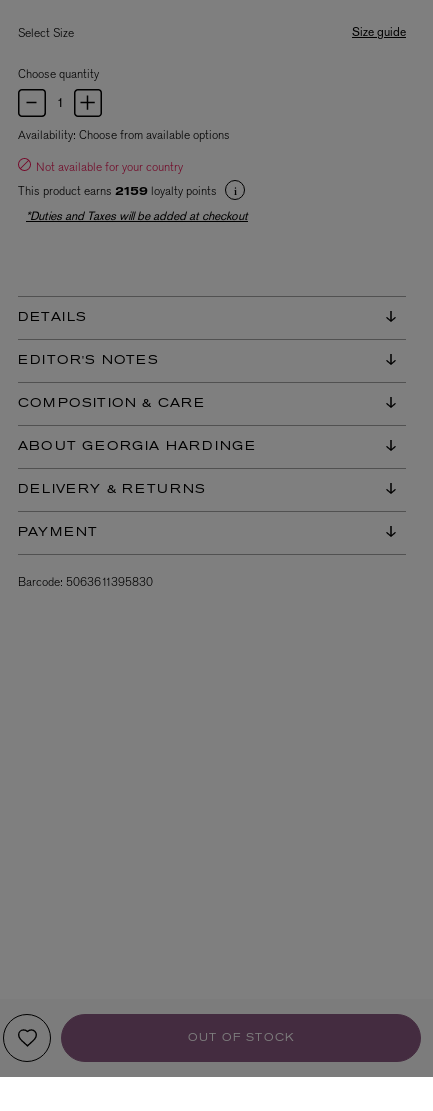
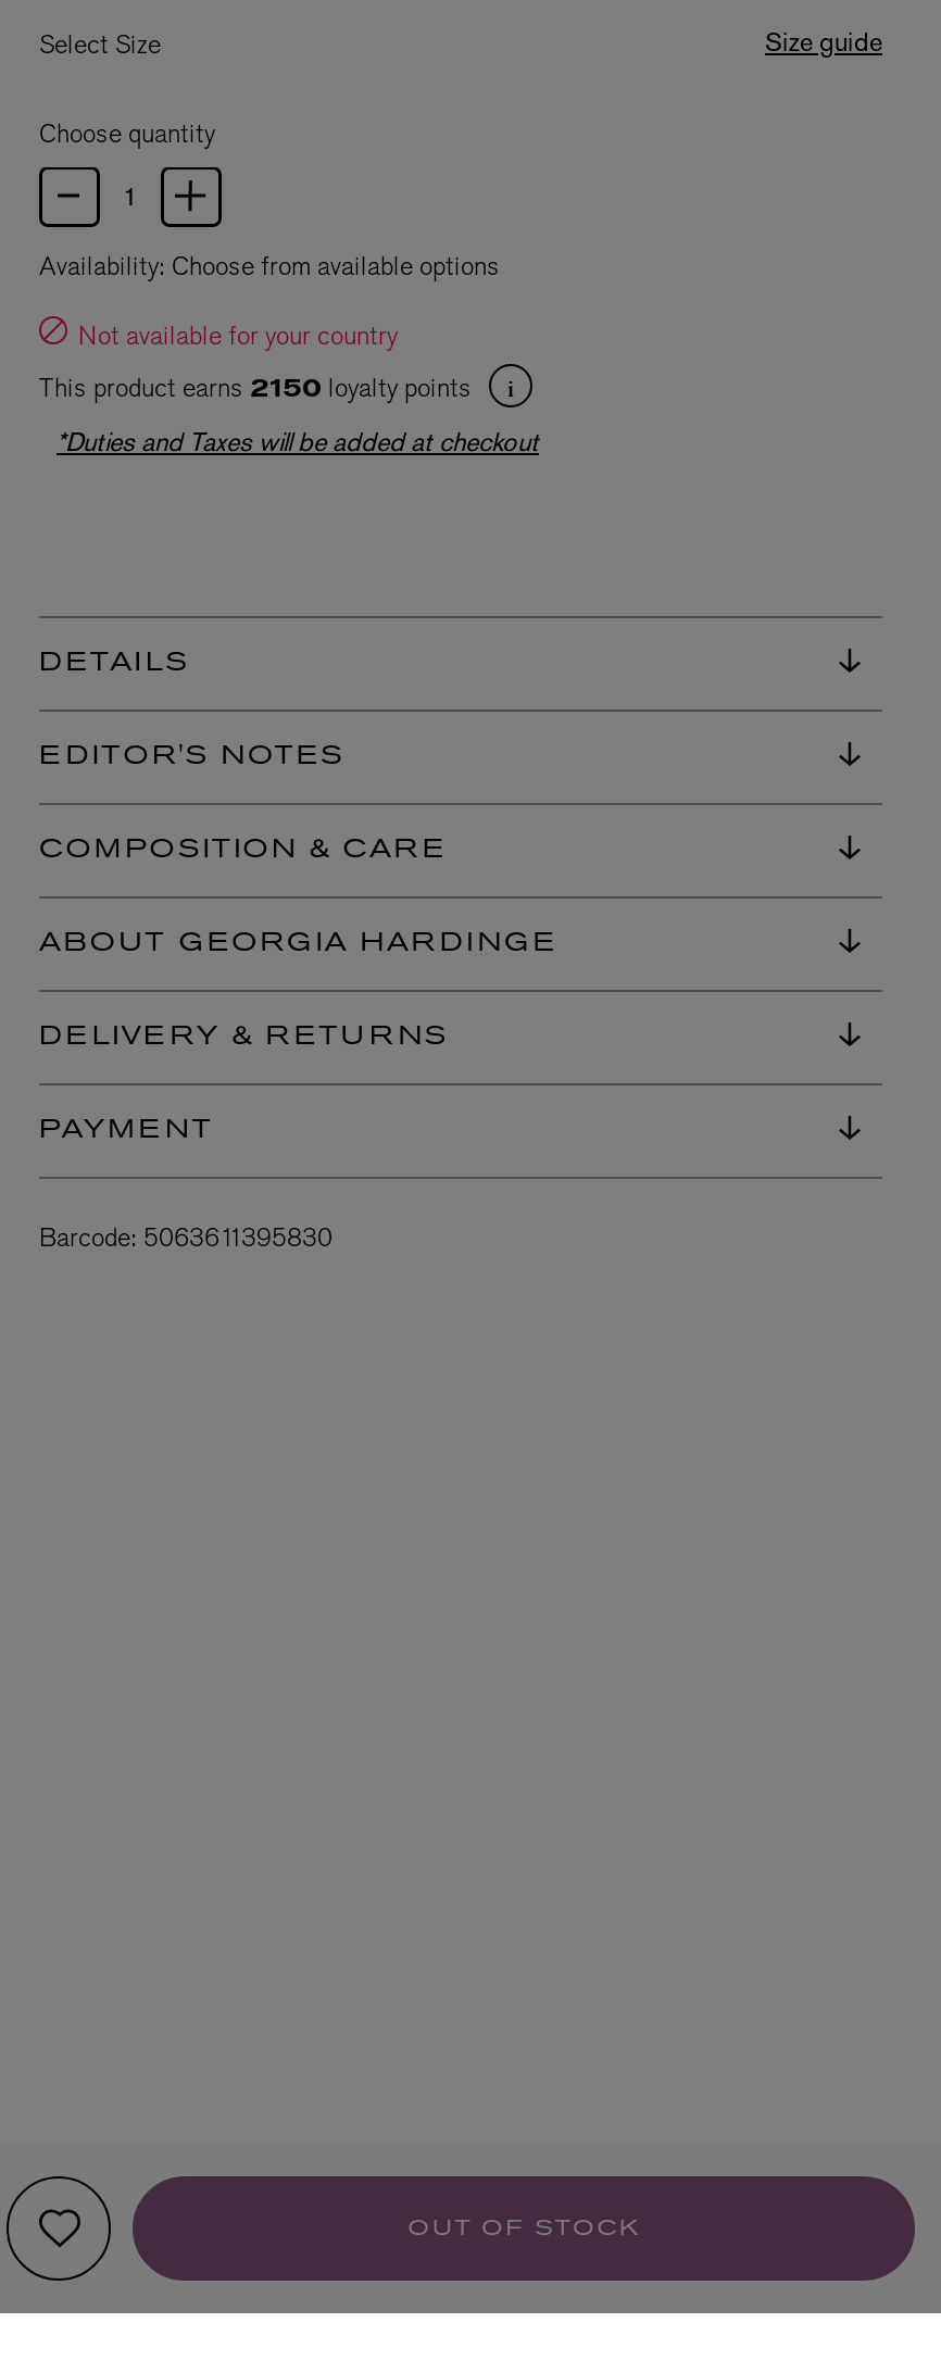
[18,183,220,199] This product earns 2159 loyalty points -> [39,371,478,405] This product earns 2150 loyalty points

